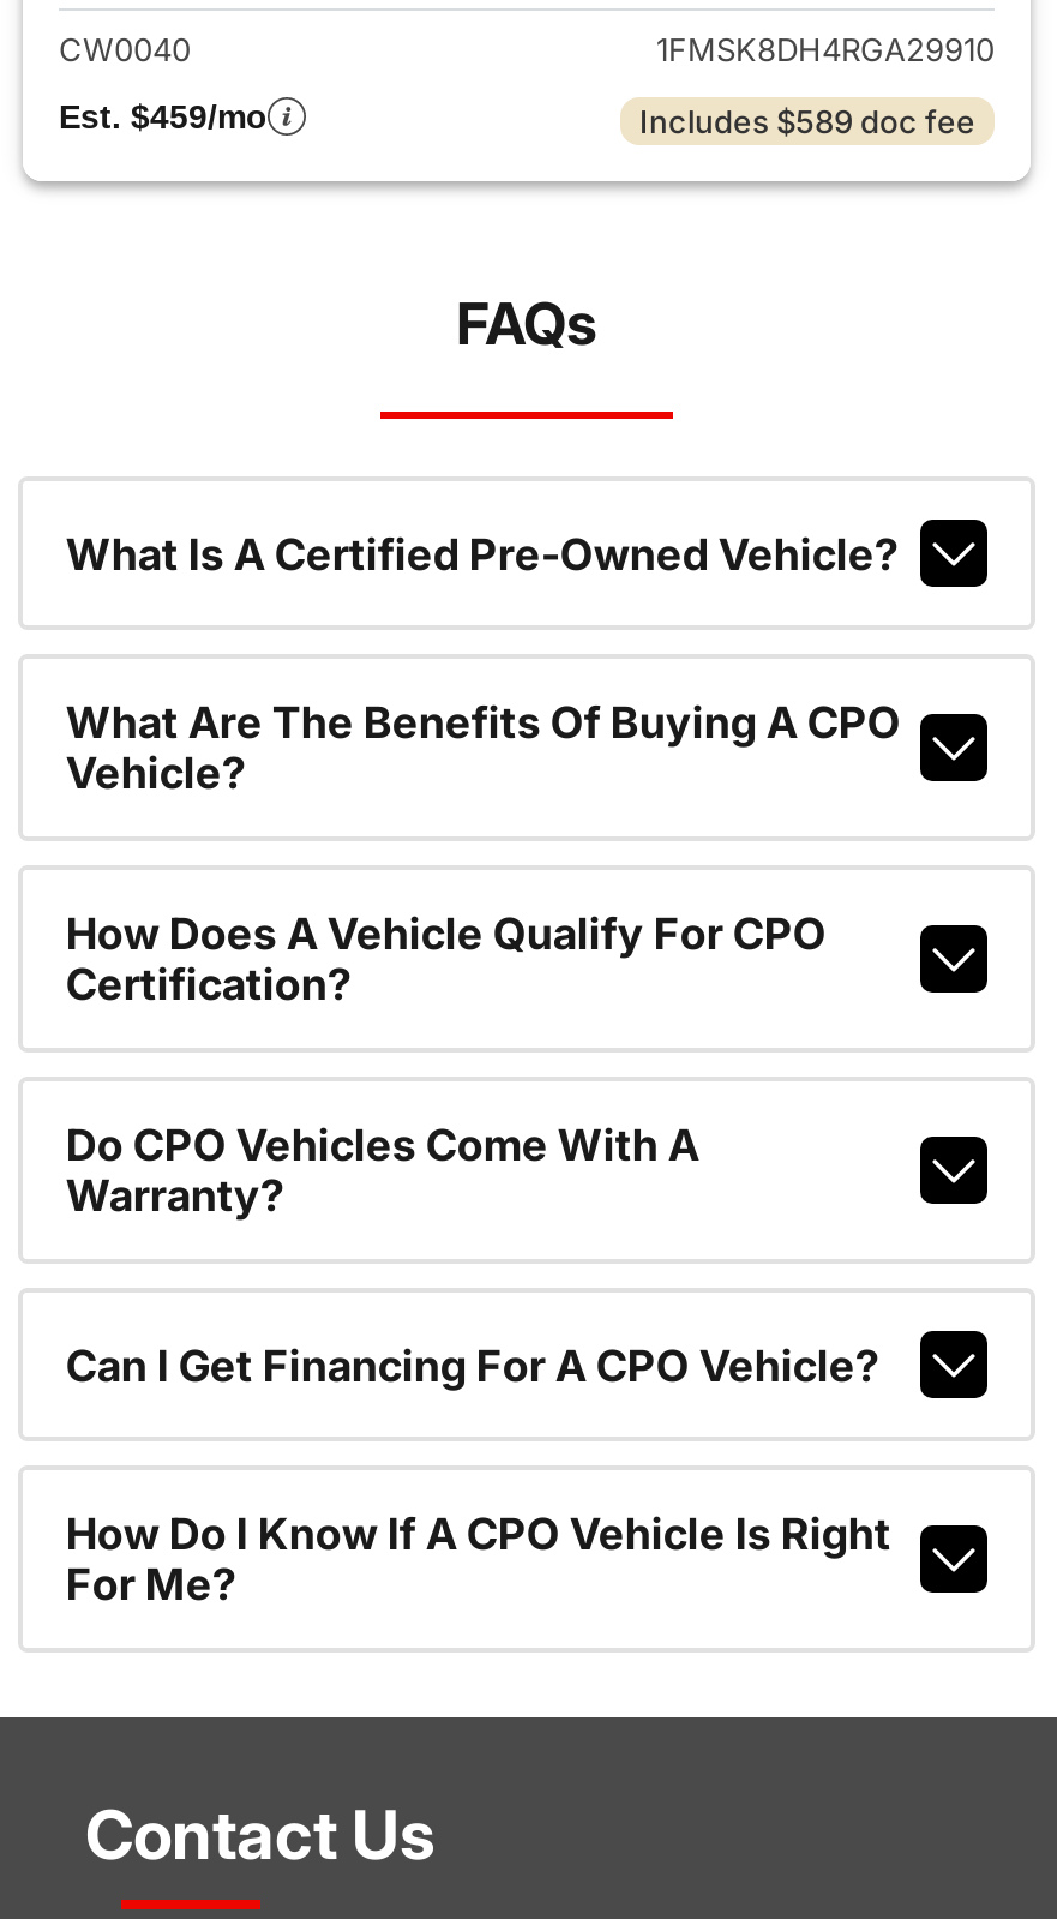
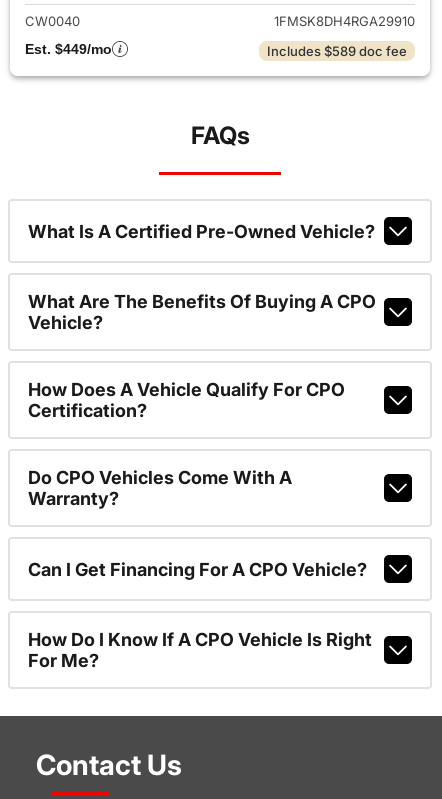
[59,97,268,136] Est. $459/mo -> [25,41,112,57] Est. $449/mo

